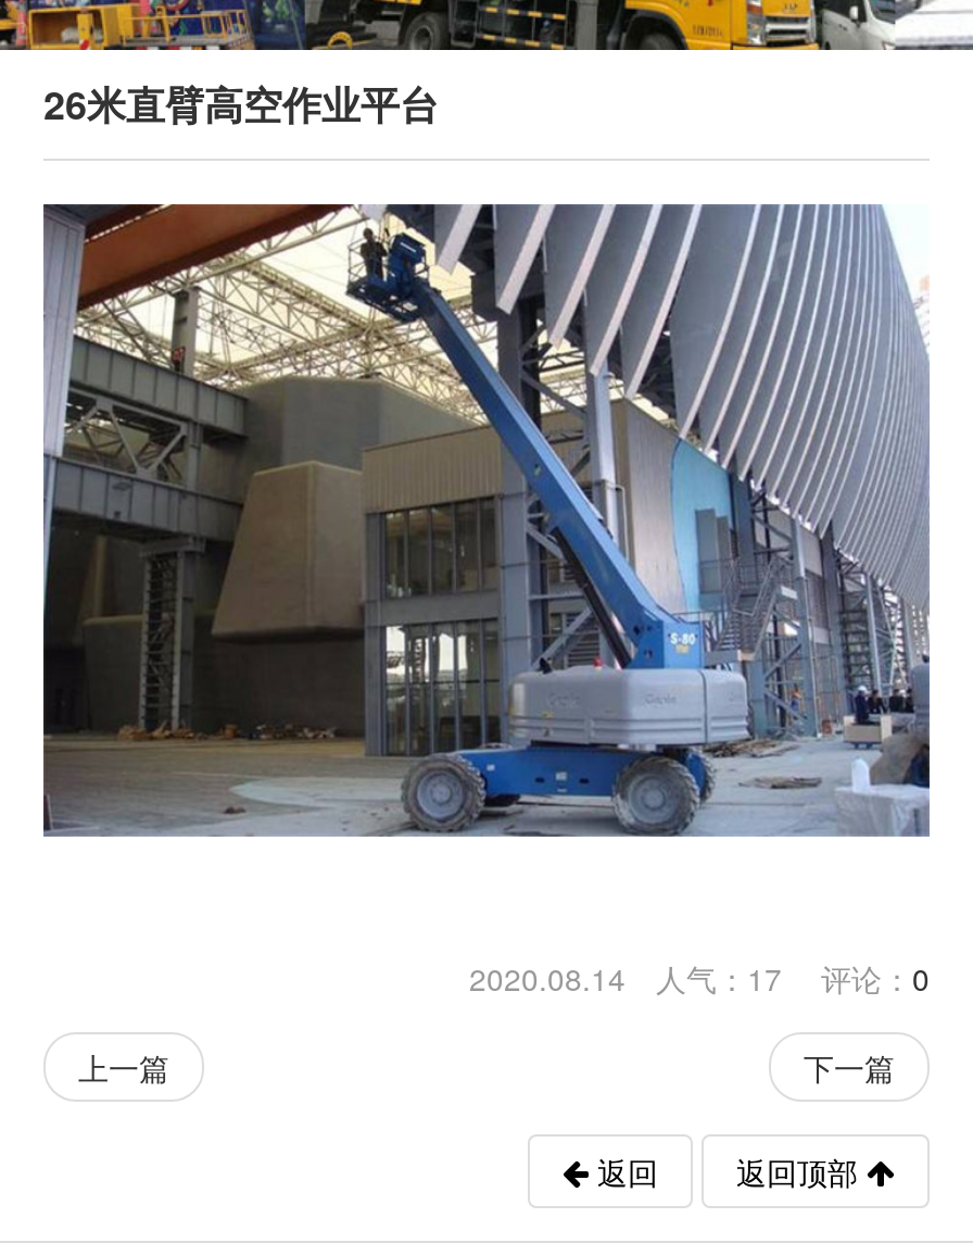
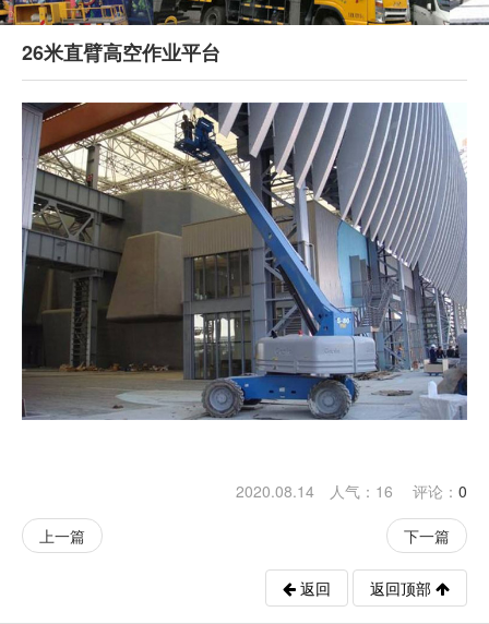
[469,956,930,1000] 2020.08.14 人气：17评论：0 -> [236,480,467,502] 2020.08.14 人气：16评论：0

